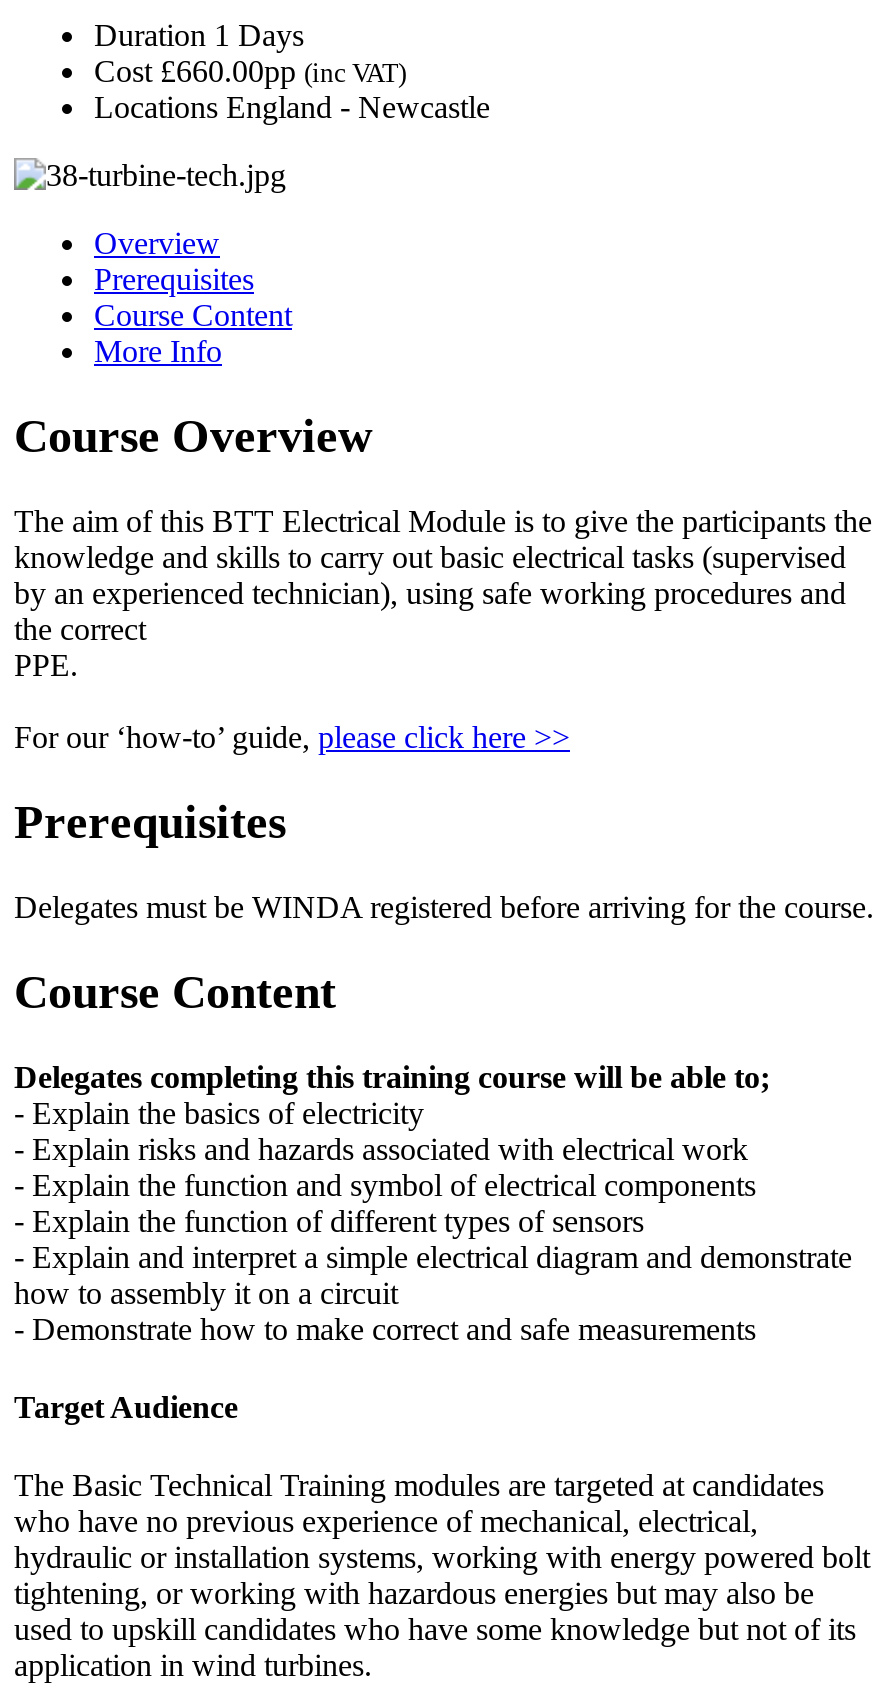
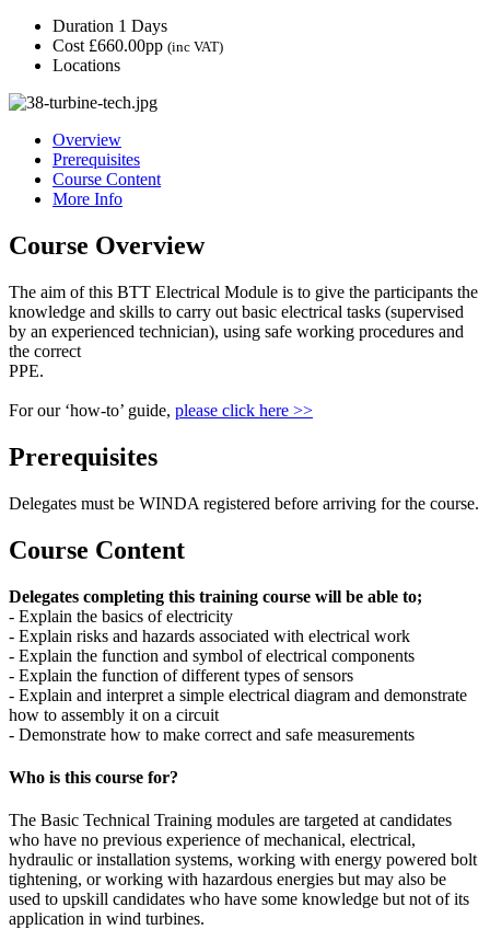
[94,91,490,125] Locations England - Newcastle -> [52,56,120,75] Locations
[14,1390,238,1424] Target Audience -> [9,768,178,787] Who is this course for?

